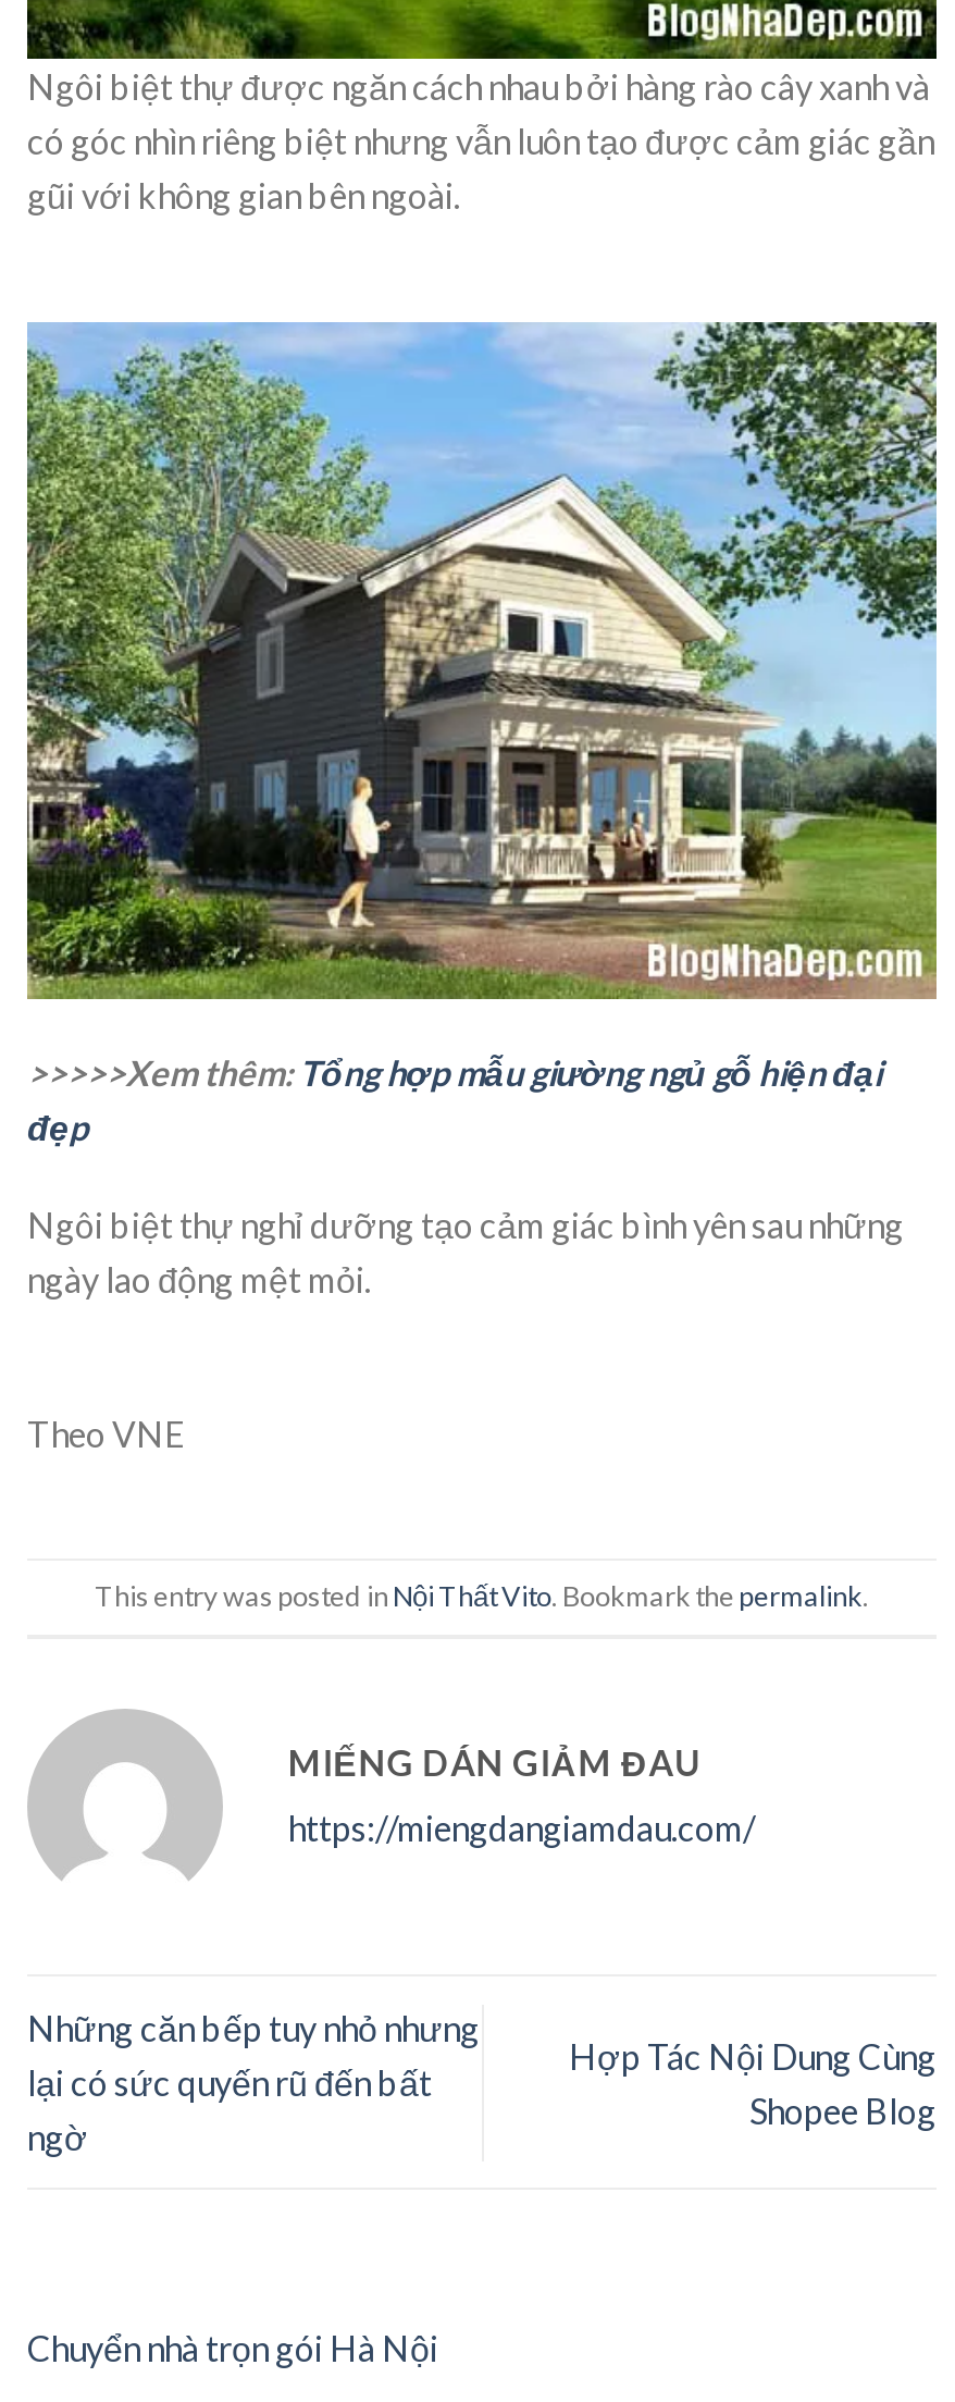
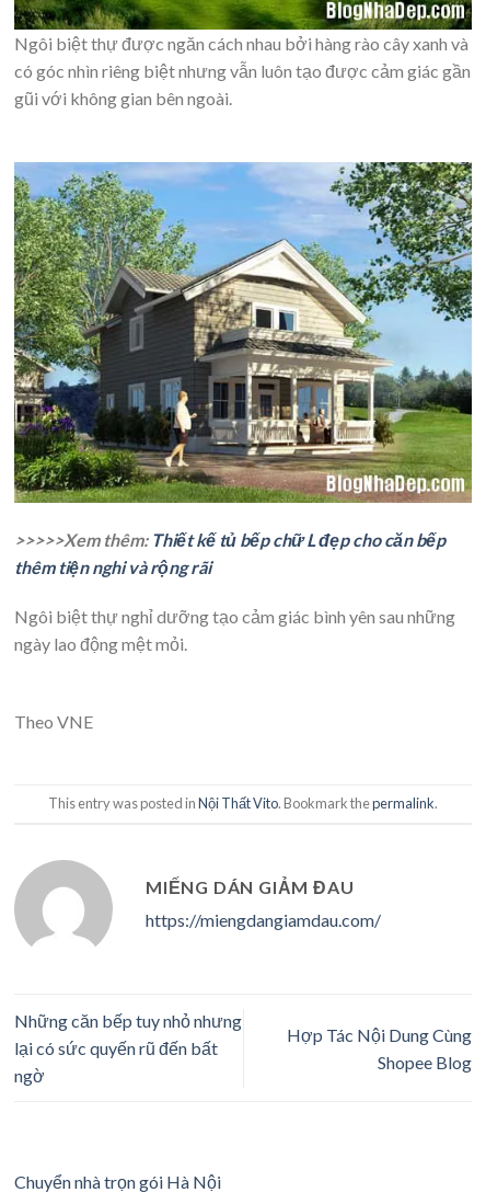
[27,1050,882,1146] >>>>>Xem thêm: Tổng hợp mẫu giường ngủ gỗ hiện đại | đẹp -> [14,529,445,577] >>>>>Xem thêm: Thiết kế tủ bếp chữ L đẹp cho căn bếp | thêm tiện nghi và rộng rãi

